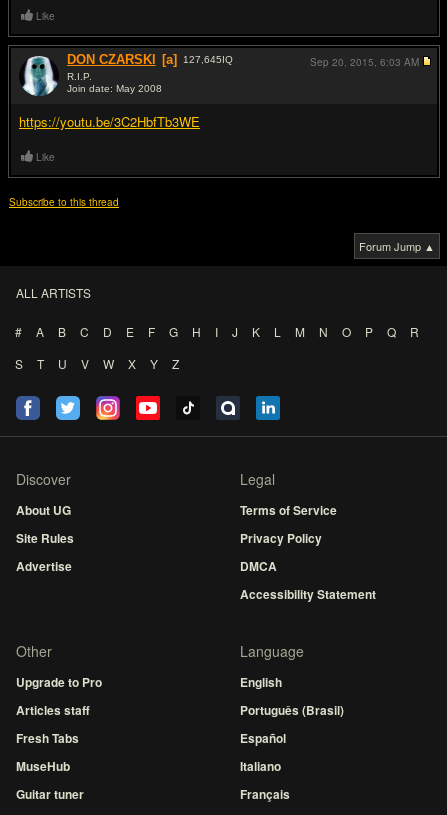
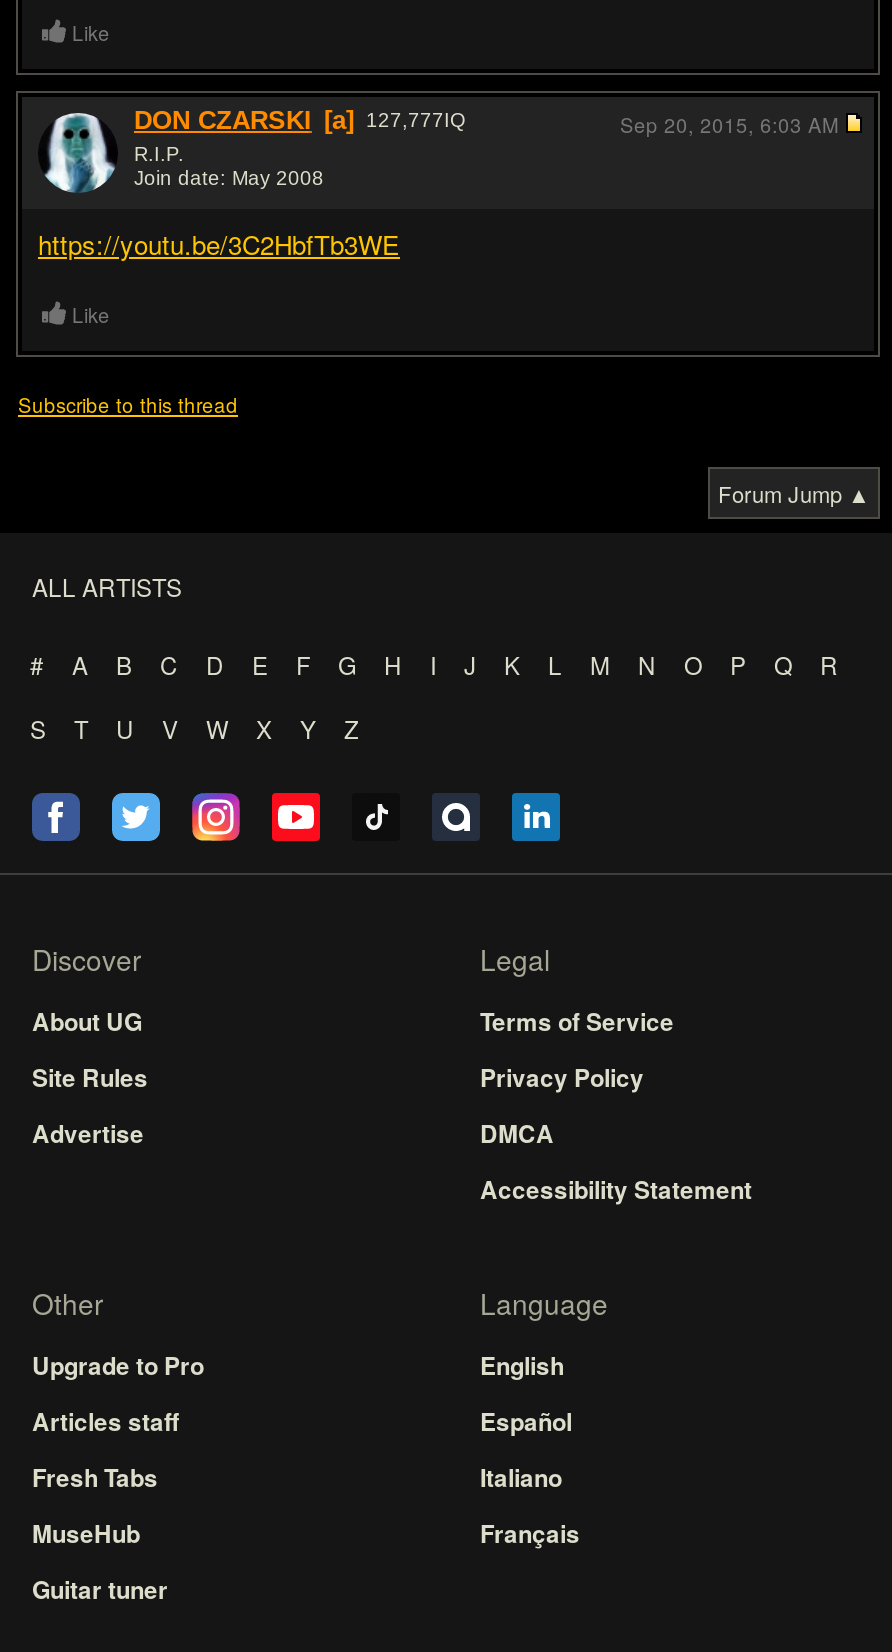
[67,52,233,67] DON CZARSKI [a] 127,645IQ -> [134,105,466,135] DON CZARSKI [a] 127,777IQ
[240,701,344,719] Português (Brasil) -> none
moved [240,729,290,803] -> [480,1403,580,1551]: Español | Italiano | Français

